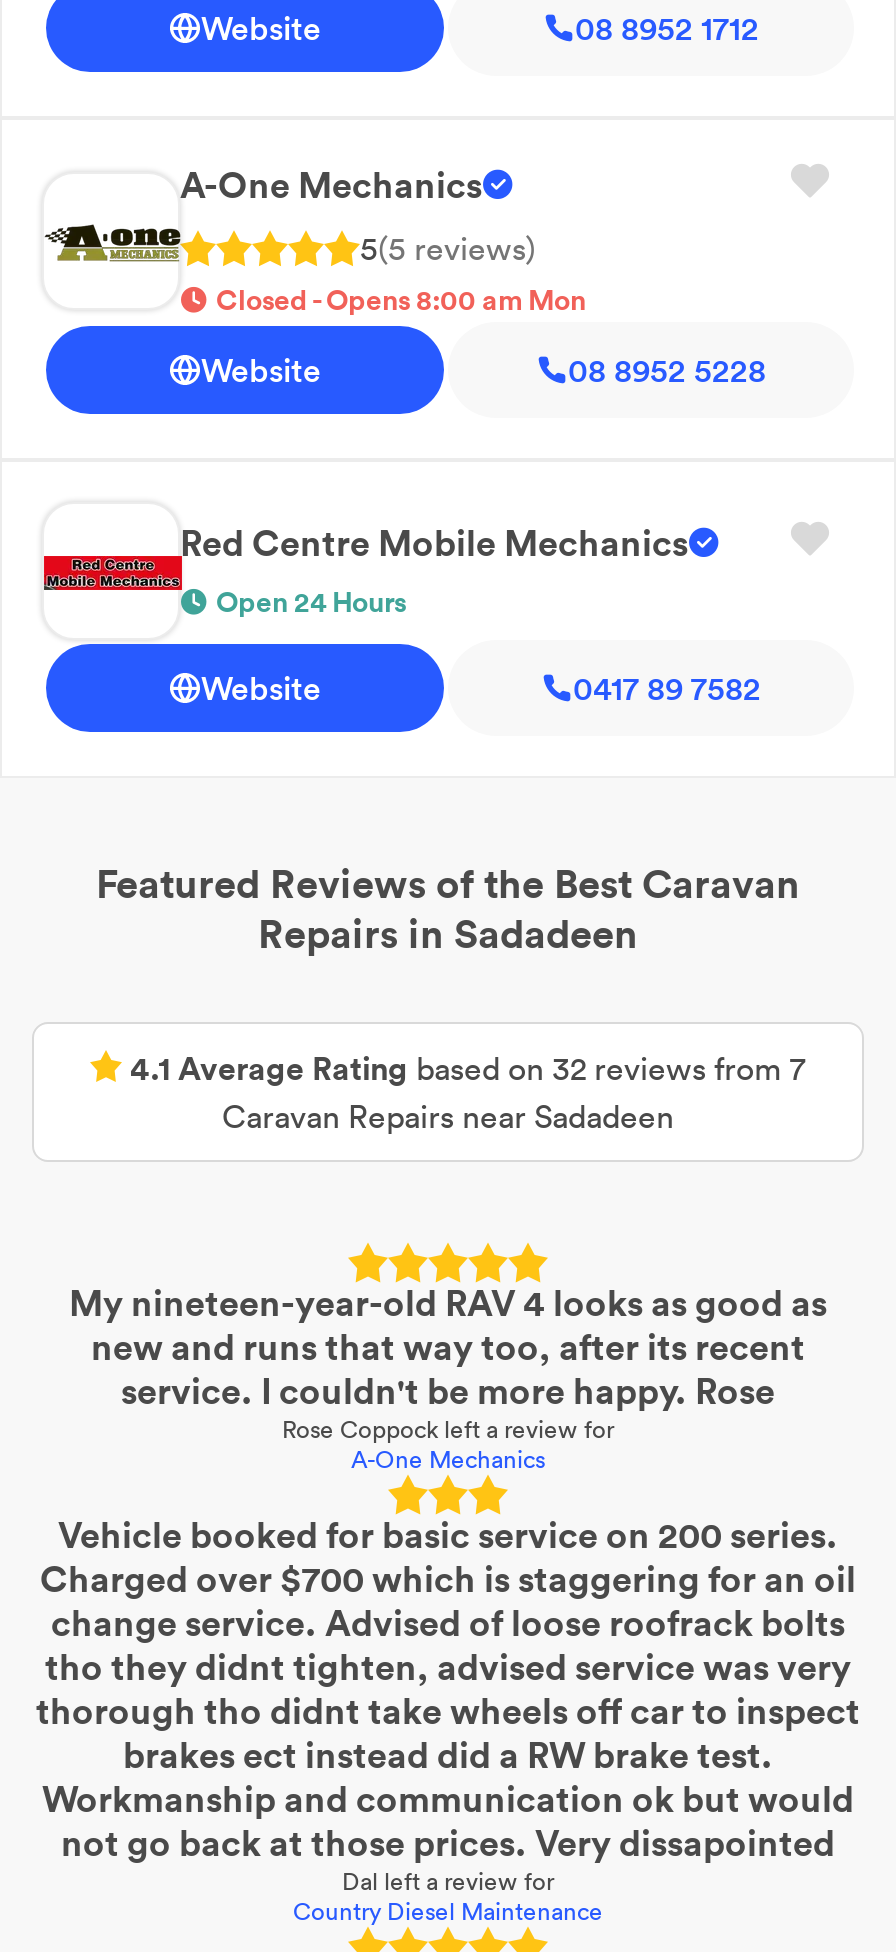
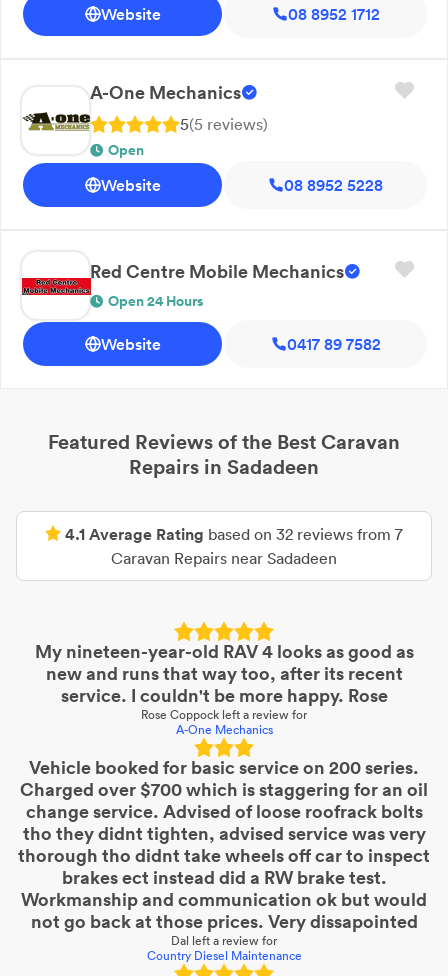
[216,281,586,317] Closed - Opens 8:00 am Mon -> [108,141,144,159] Open

